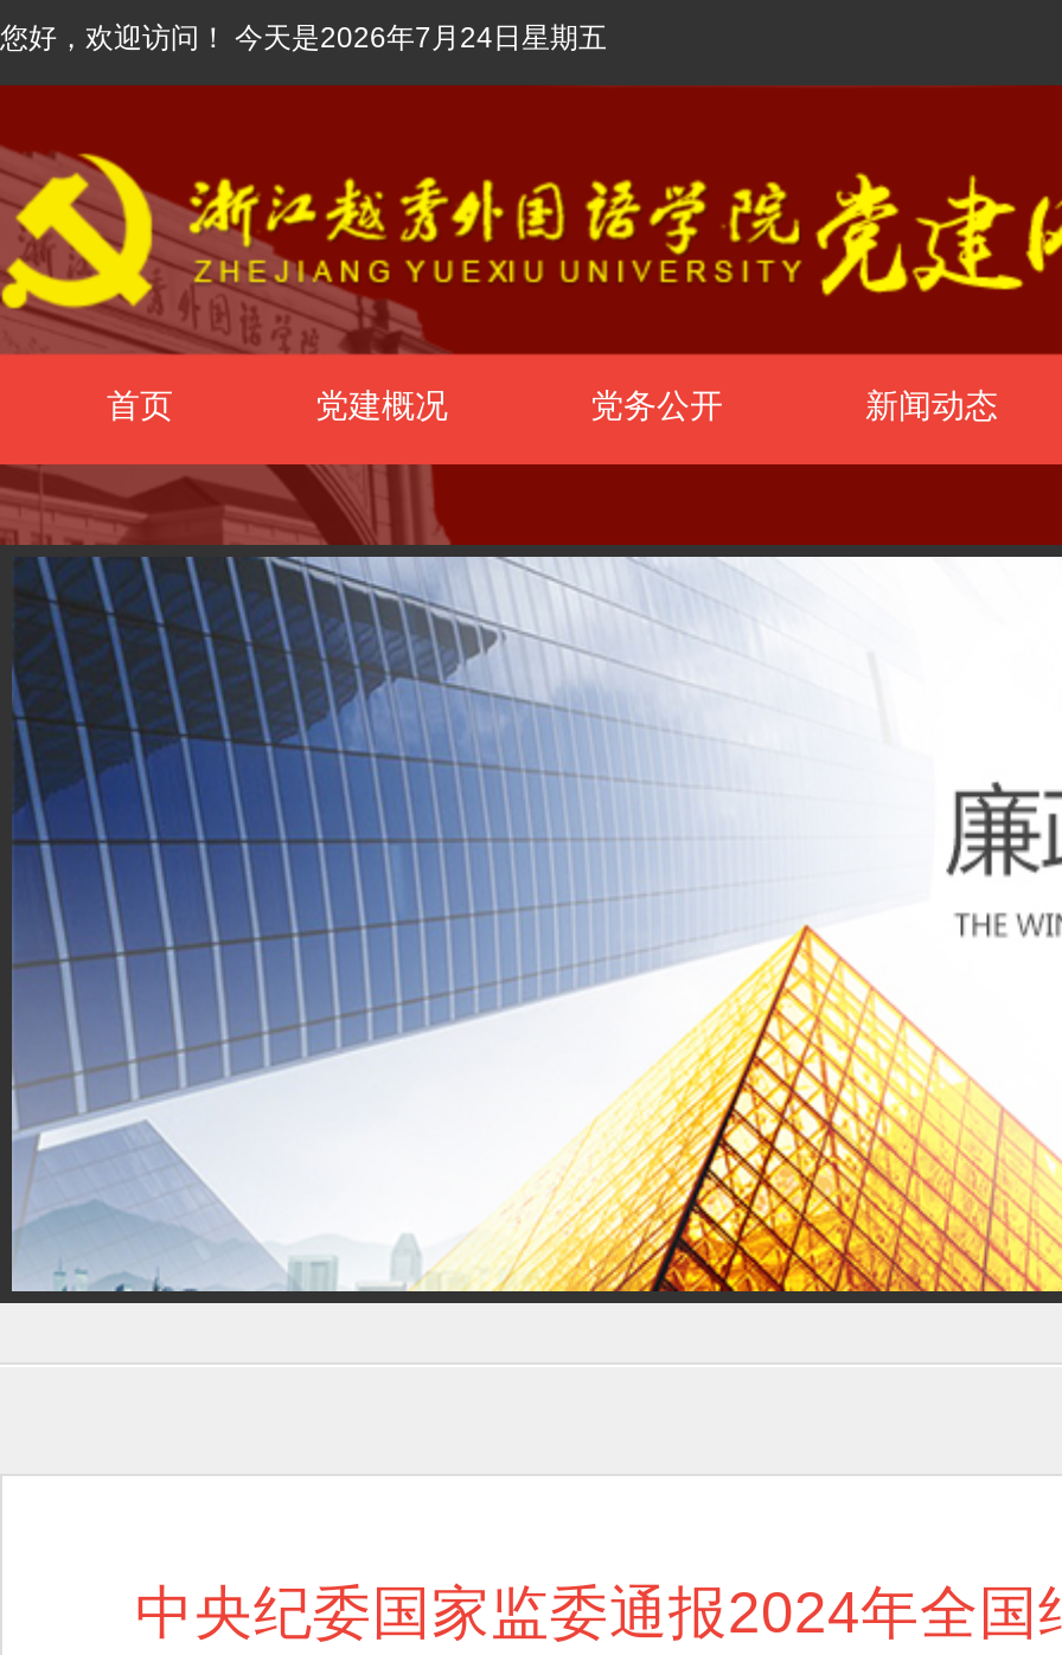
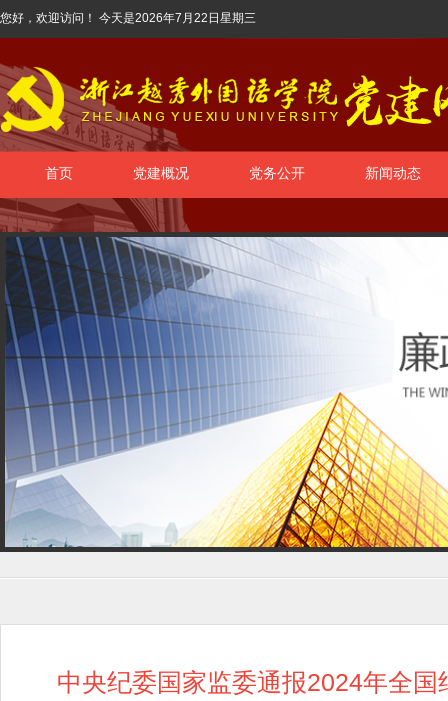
[0,21,607,54] 您好，欢迎访问！ 今天是2026年7月24日星期五 -> [0,11,256,25] 您好，欢迎访问！ 今天是2026年7月22日星期三

